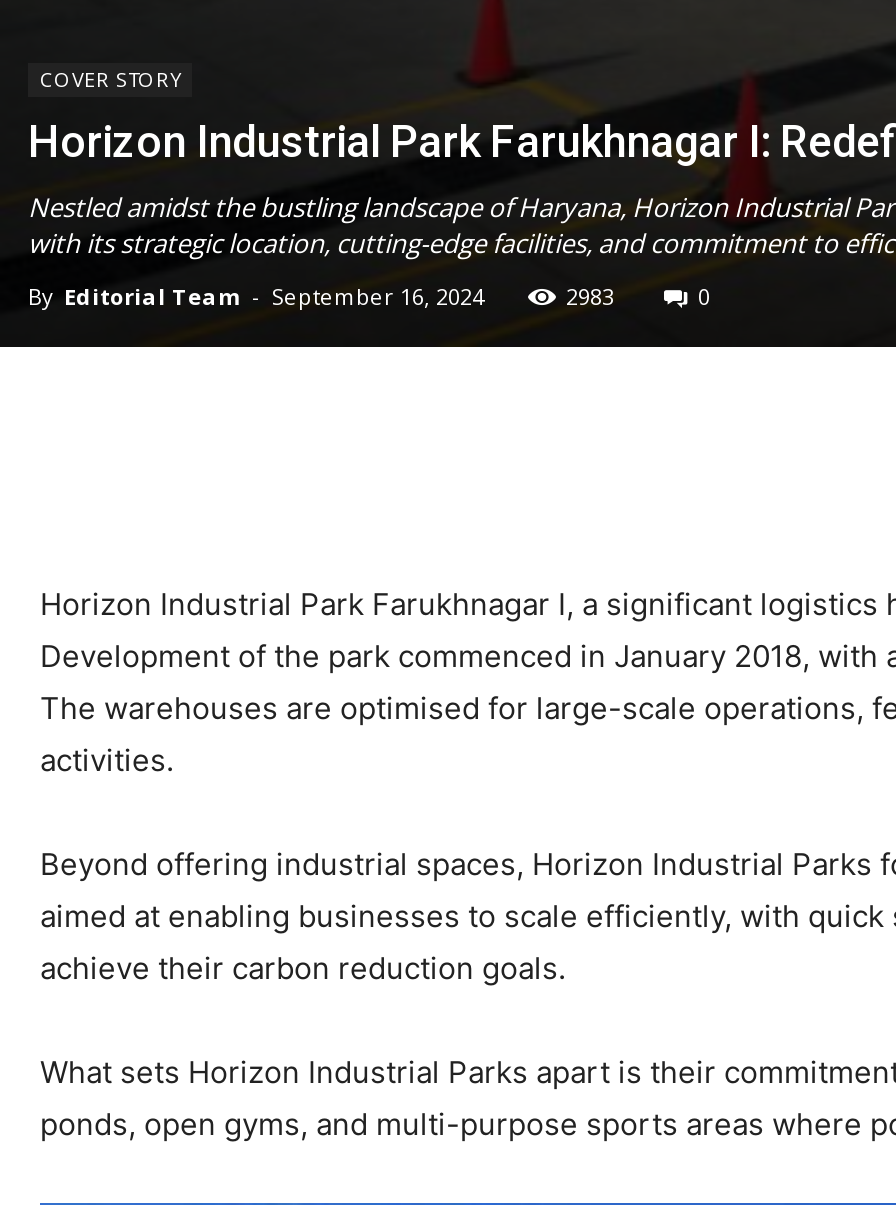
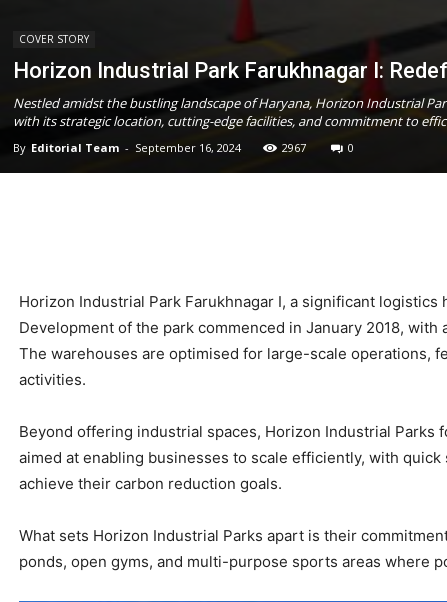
[566,281,614,311] 2983 -> [282,140,306,155] 2967

